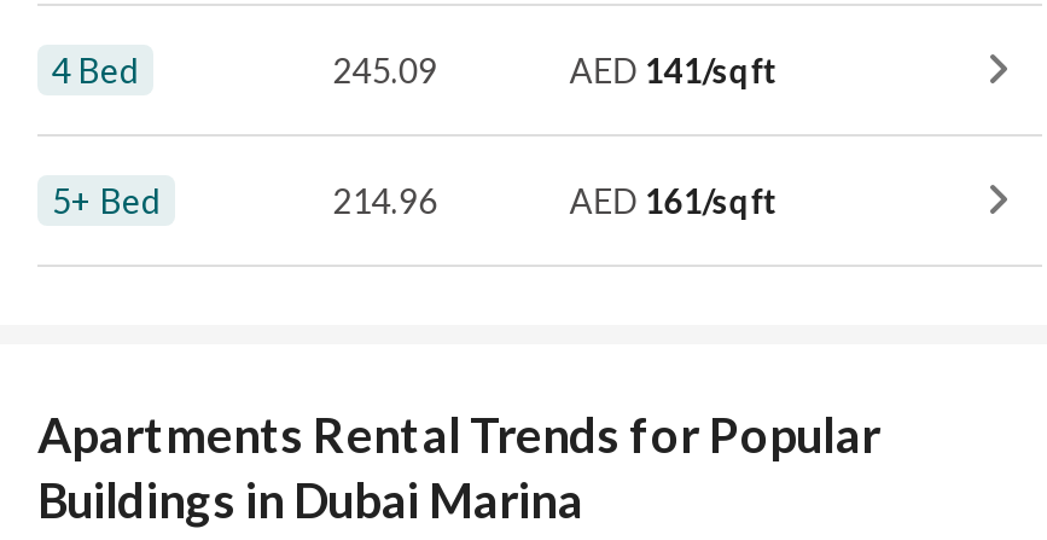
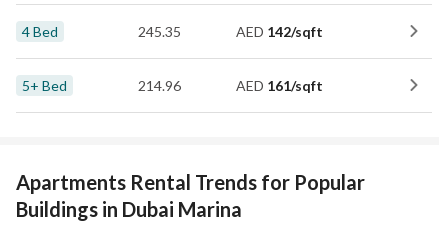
[333,50,437,91] 245.09 -> [138,23,181,40] 245.35
[569,50,779,91] AED 141/sqft -> [236,23,323,40] AED 142/sqft

